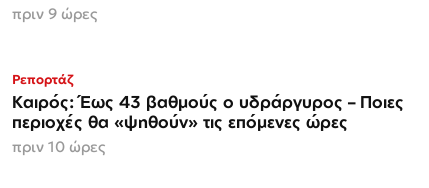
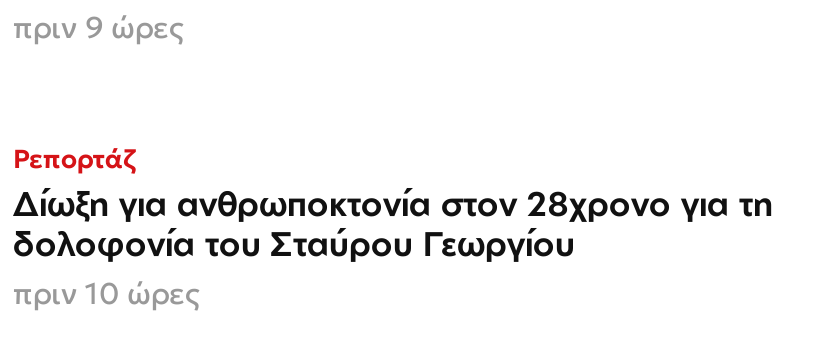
[12,91,404,132] Καιρός: Έως 43 βαθμούς ο υδράργυρος – Ποιες | περιοχές θα «ψηθούν» τις επόμενες ώρες -> [13,181,773,263] Δίωξη για ανθρωποκτονία στον 28χρονο για τη | δολοφονία του Σταύρου Γεωργίου

